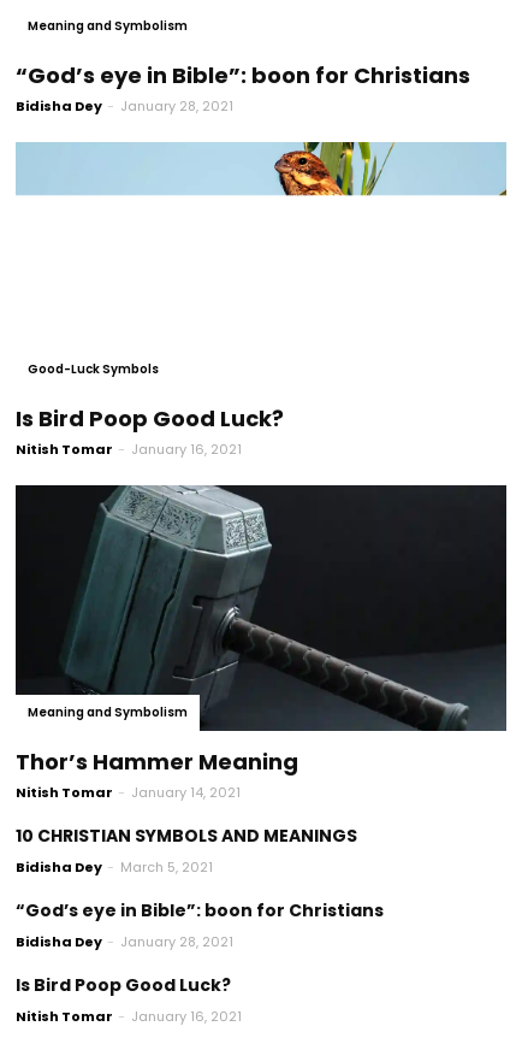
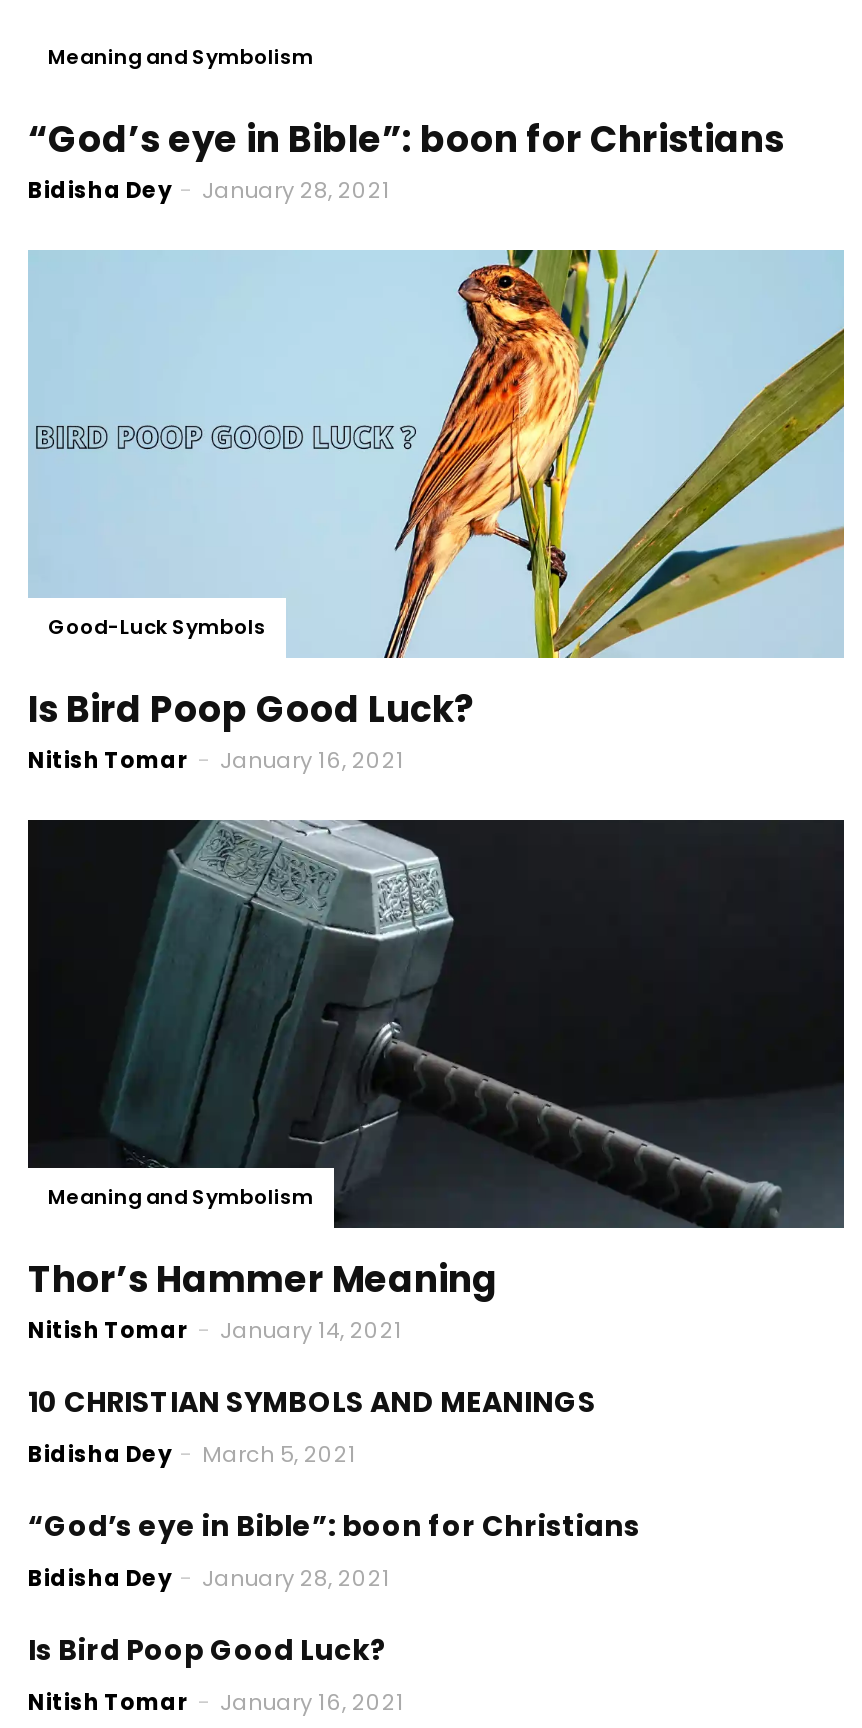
none -> [28,338,846,660] [image]

